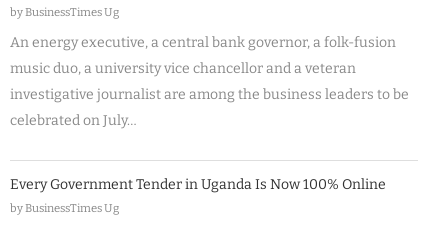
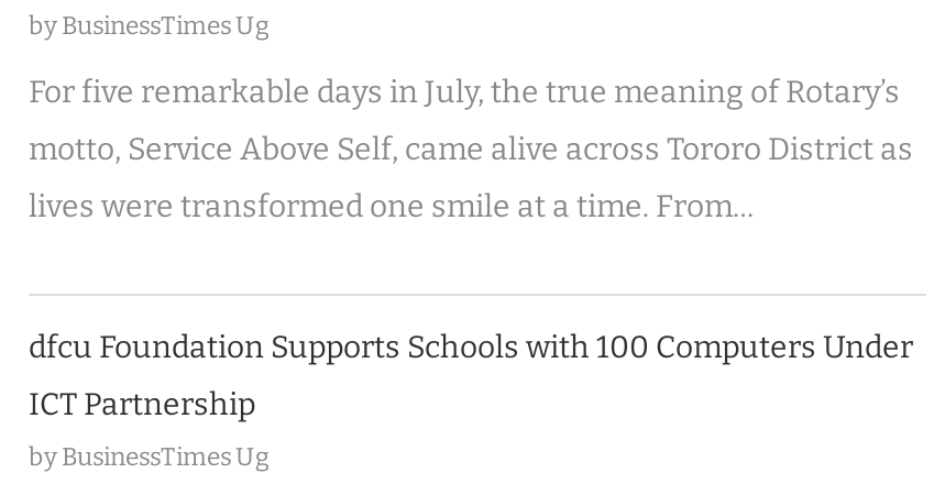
[10,34,396,51] An energy executive, a central bank governor, a folk-fusion -> [29,74,900,111] For five remarkable days in July, the true meaning of Rotary’s
[10,60,356,77] music duo, a university vice chancellor and a veteran -> [29,131,913,168] motto, Service Above Self, came alive across Tororo District as
[10,86,409,103] investigative journalist are among the business leaders to be -> [29,188,755,226] lives were transformed one smile at a time. From…
[10,112,137,129] celebrated on July… -> [29,329,913,366] dfcu Foundation Supports Schools with 100 Computers Under
[10,176,386,193] Every Government Tender in Uganda Is Now 100% Online -> [29,386,255,424] ICT Partnership

